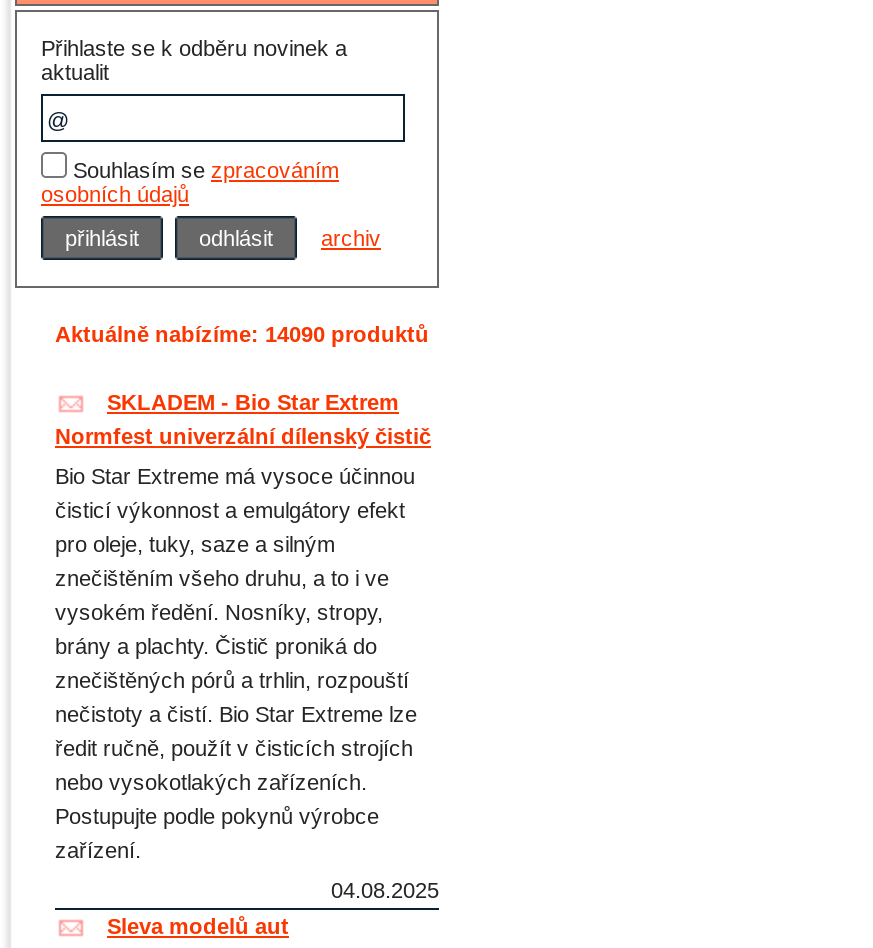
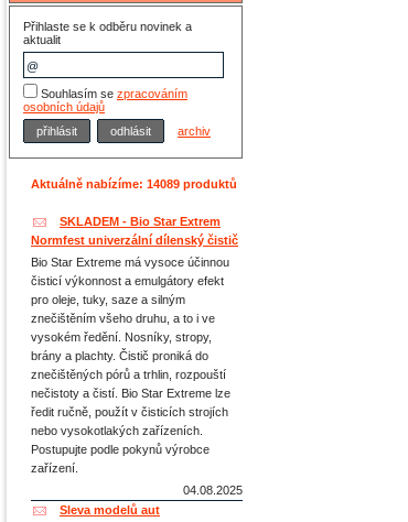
[55,322,429,346] Aktuálně nabízíme: 14090 produktů -> [31,177,237,191] Aktuálně nabízíme: 14089 produktů

